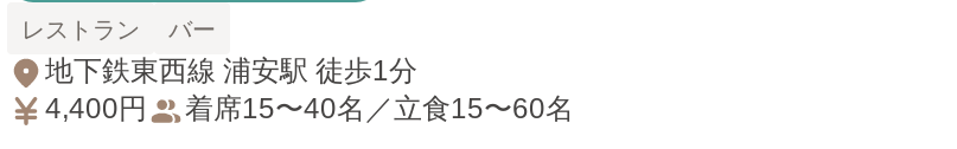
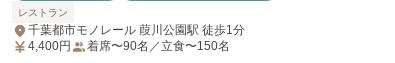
[45,15,417,88] バー | 地下鉄東西線 浦安駅 徒歩1分 -> [28,23,245,37] 千葉都市モノレール 葭川公園駅 徒歩1分
[185,92,574,125] 着席15〜40名／立食15〜60名 -> [87,39,230,53] 着席〜90名／立食〜150名

